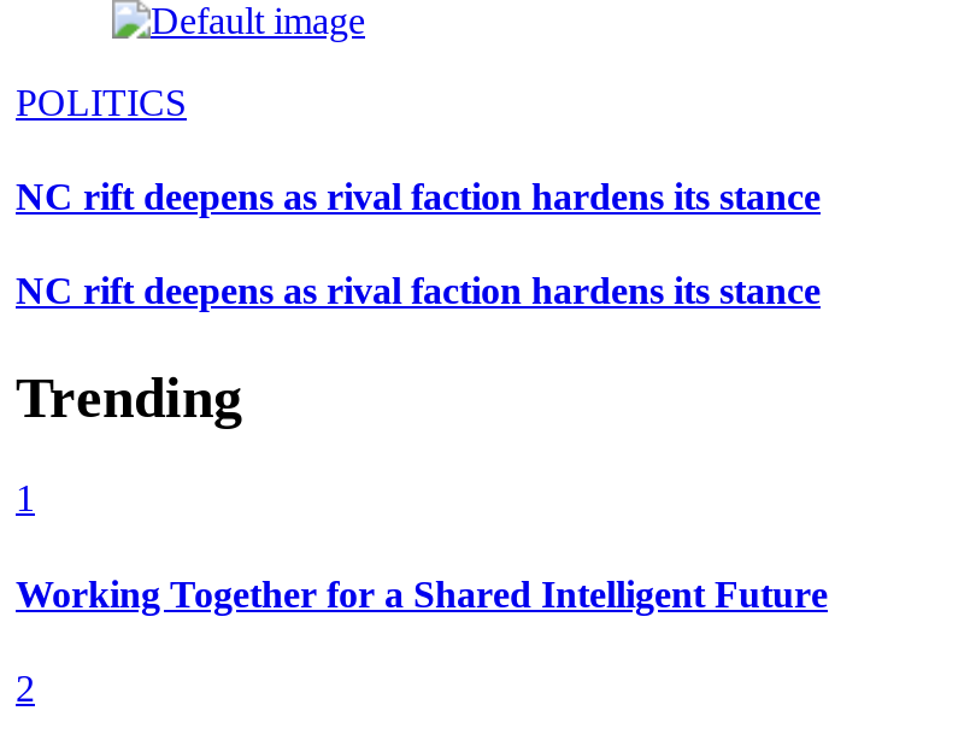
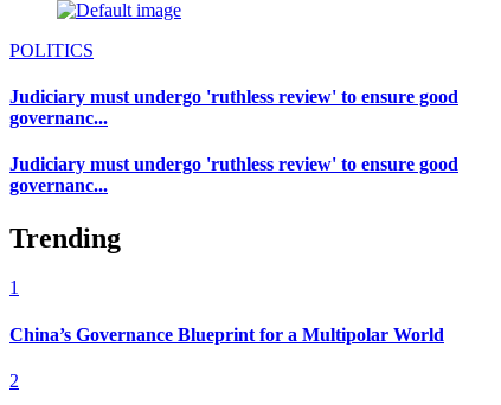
[16,176,821,217] NC rift deepens as rival faction hardens its stance -> [9,86,458,128] Judiciary must undergo 'ruthless review' to ensure good | governanc...
[16,270,821,311] NC rift deepens as rival faction hardens its stance -> [9,154,458,196] Judiciary must undergo 'ruthless review' to ensure good | governanc...
[16,573,828,614] Working Together for a Shared Intelligent Future -> [9,324,444,344] China’s Governance Blueprint for a Multipolar World

